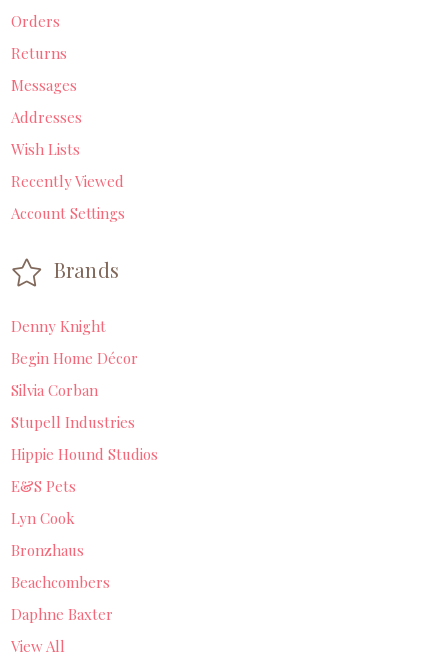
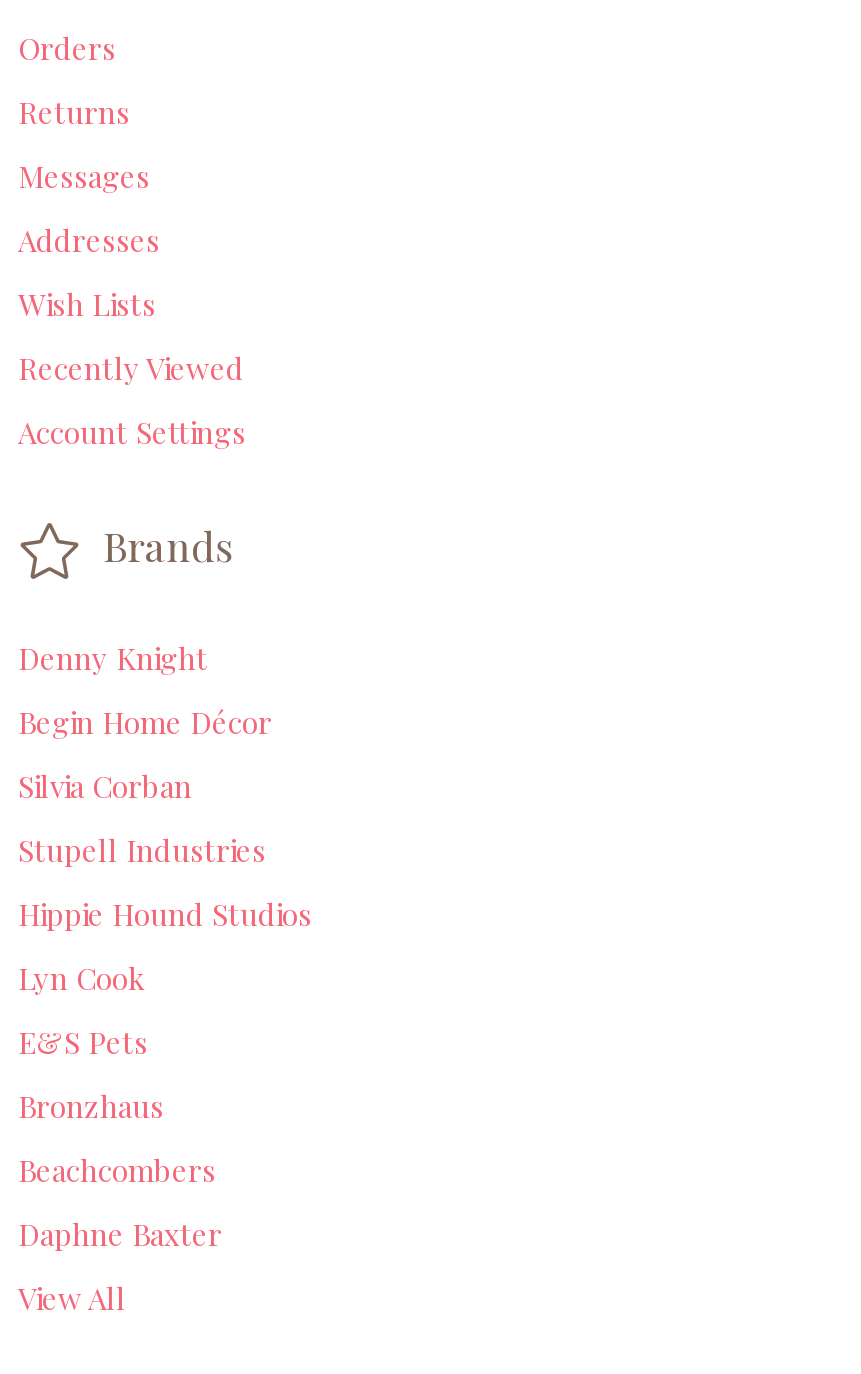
moved [11,476,76,496] -> [18,1022,148,1062]: E&S Pets
moved [11,508,75,528] -> [18,958,146,998]: Lyn Cook

